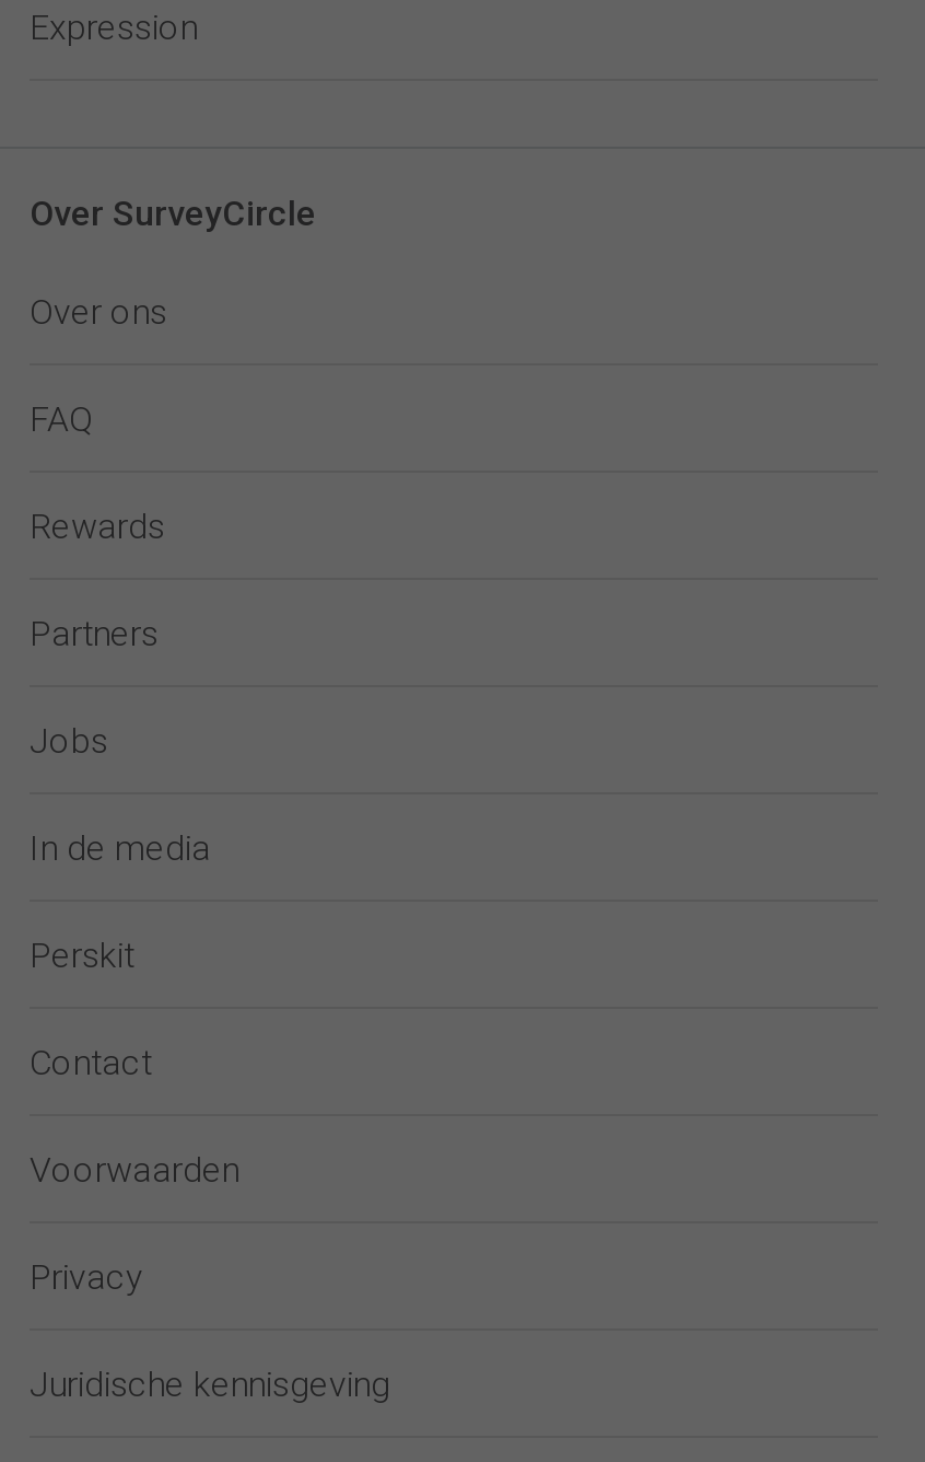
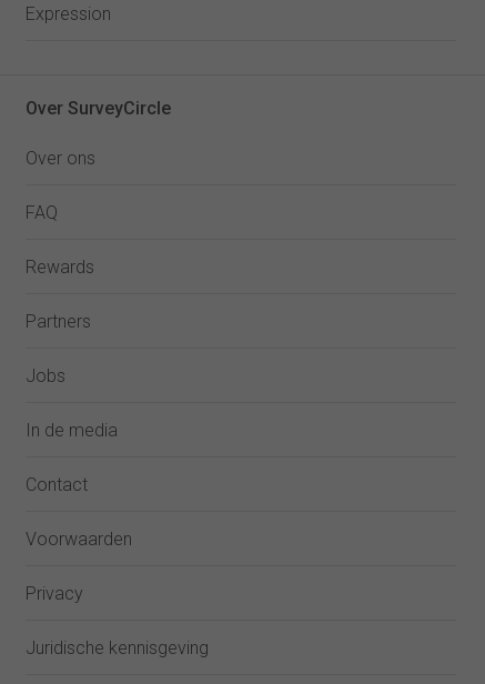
[30,935,134,976] Perskit -> none

